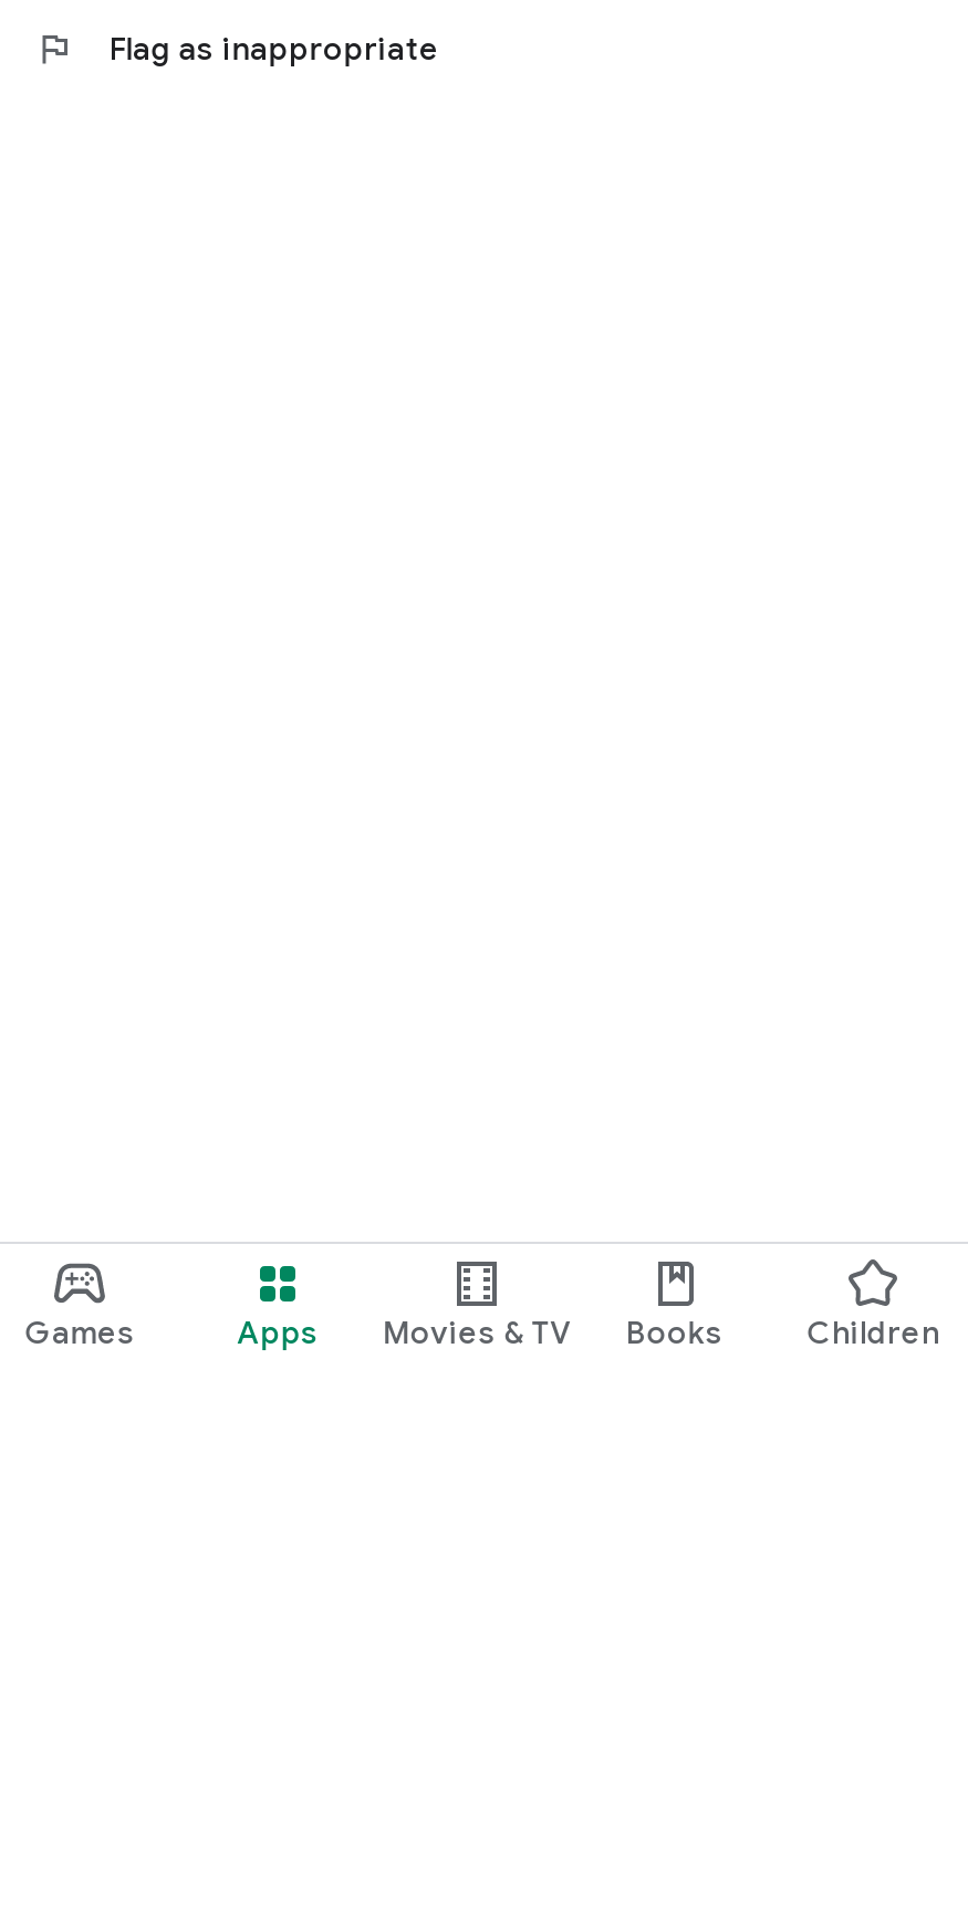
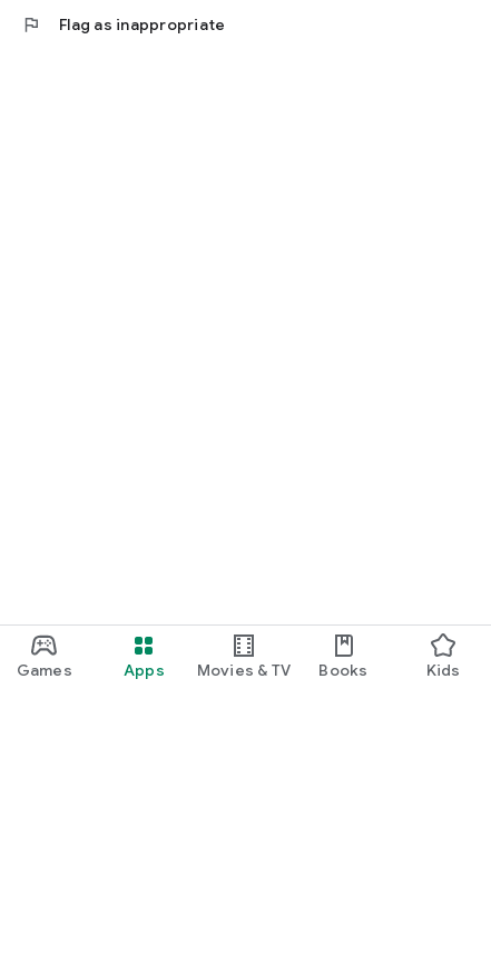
[807,1311,940,1351] Children -> [426,660,461,680] Kids

